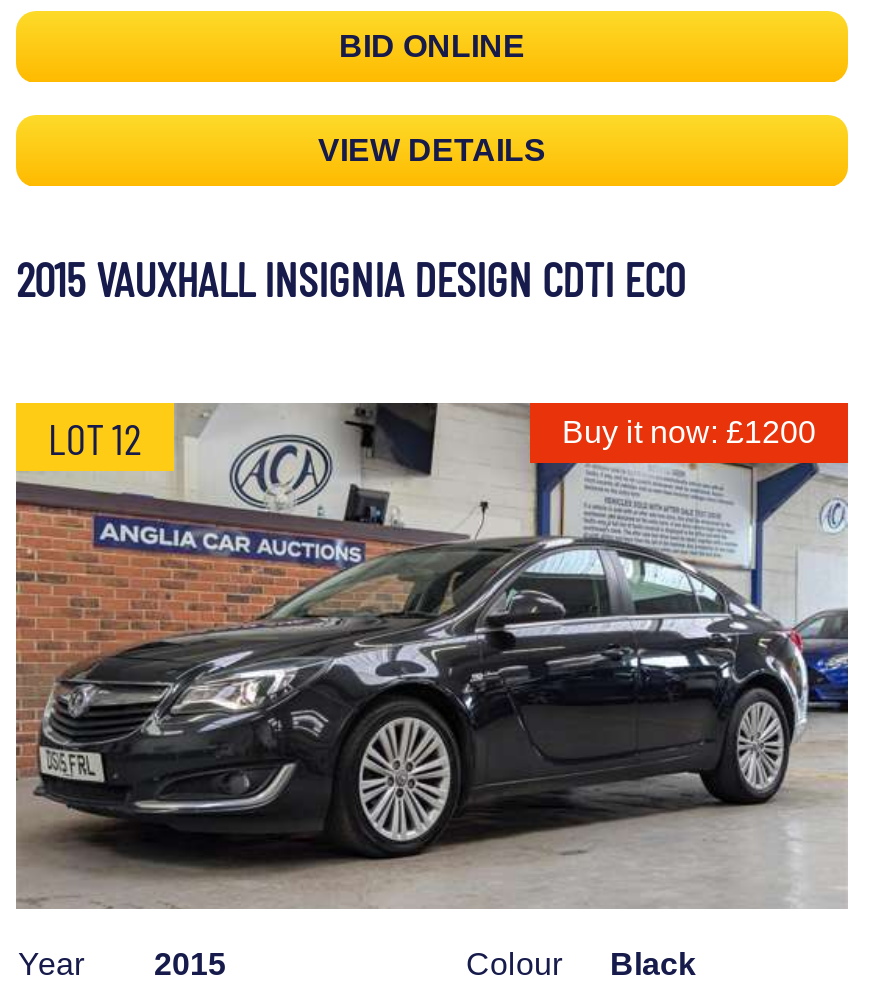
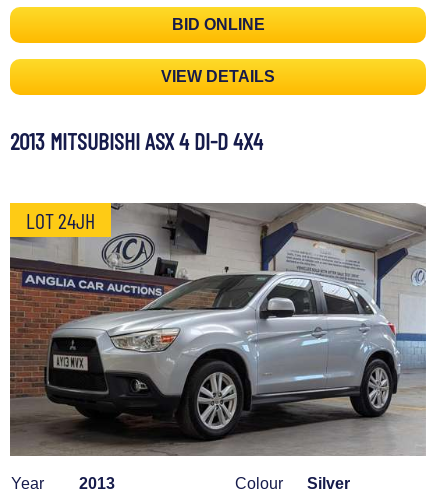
[16,250,686,306] 2015 VAUXHALL INSIGNIA DESIGN CDTI ECO -> [10,127,263,155] 2013 MITSUBISHI ASX 4 DI-D 4X4
[14,401,850,909] [image] | LOT 12 | Buy it now: £1200 -> [9,203,427,456] [image] | LOT 24JH
[154,948,226,982] 2015 -> [79,475,115,492] 2013
[610,948,696,982] Black -> [307,475,350,492] Silver

